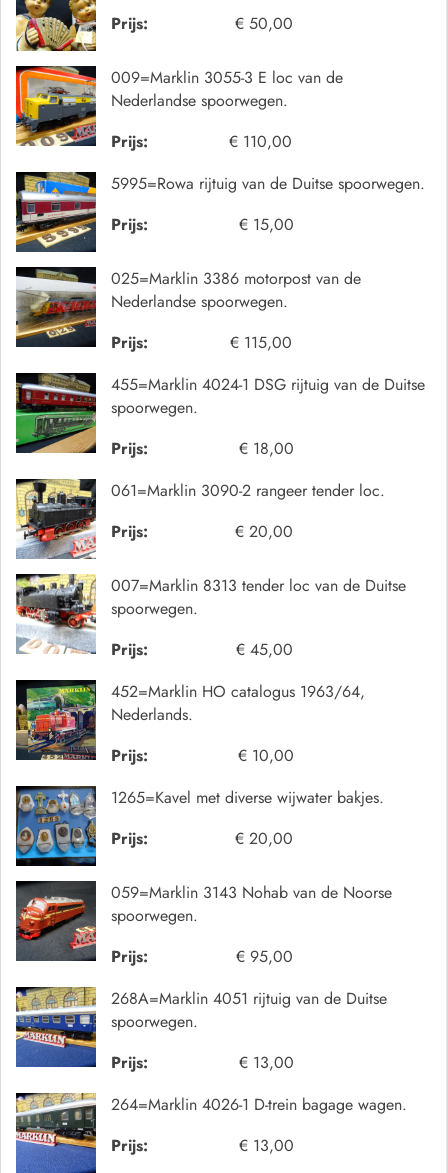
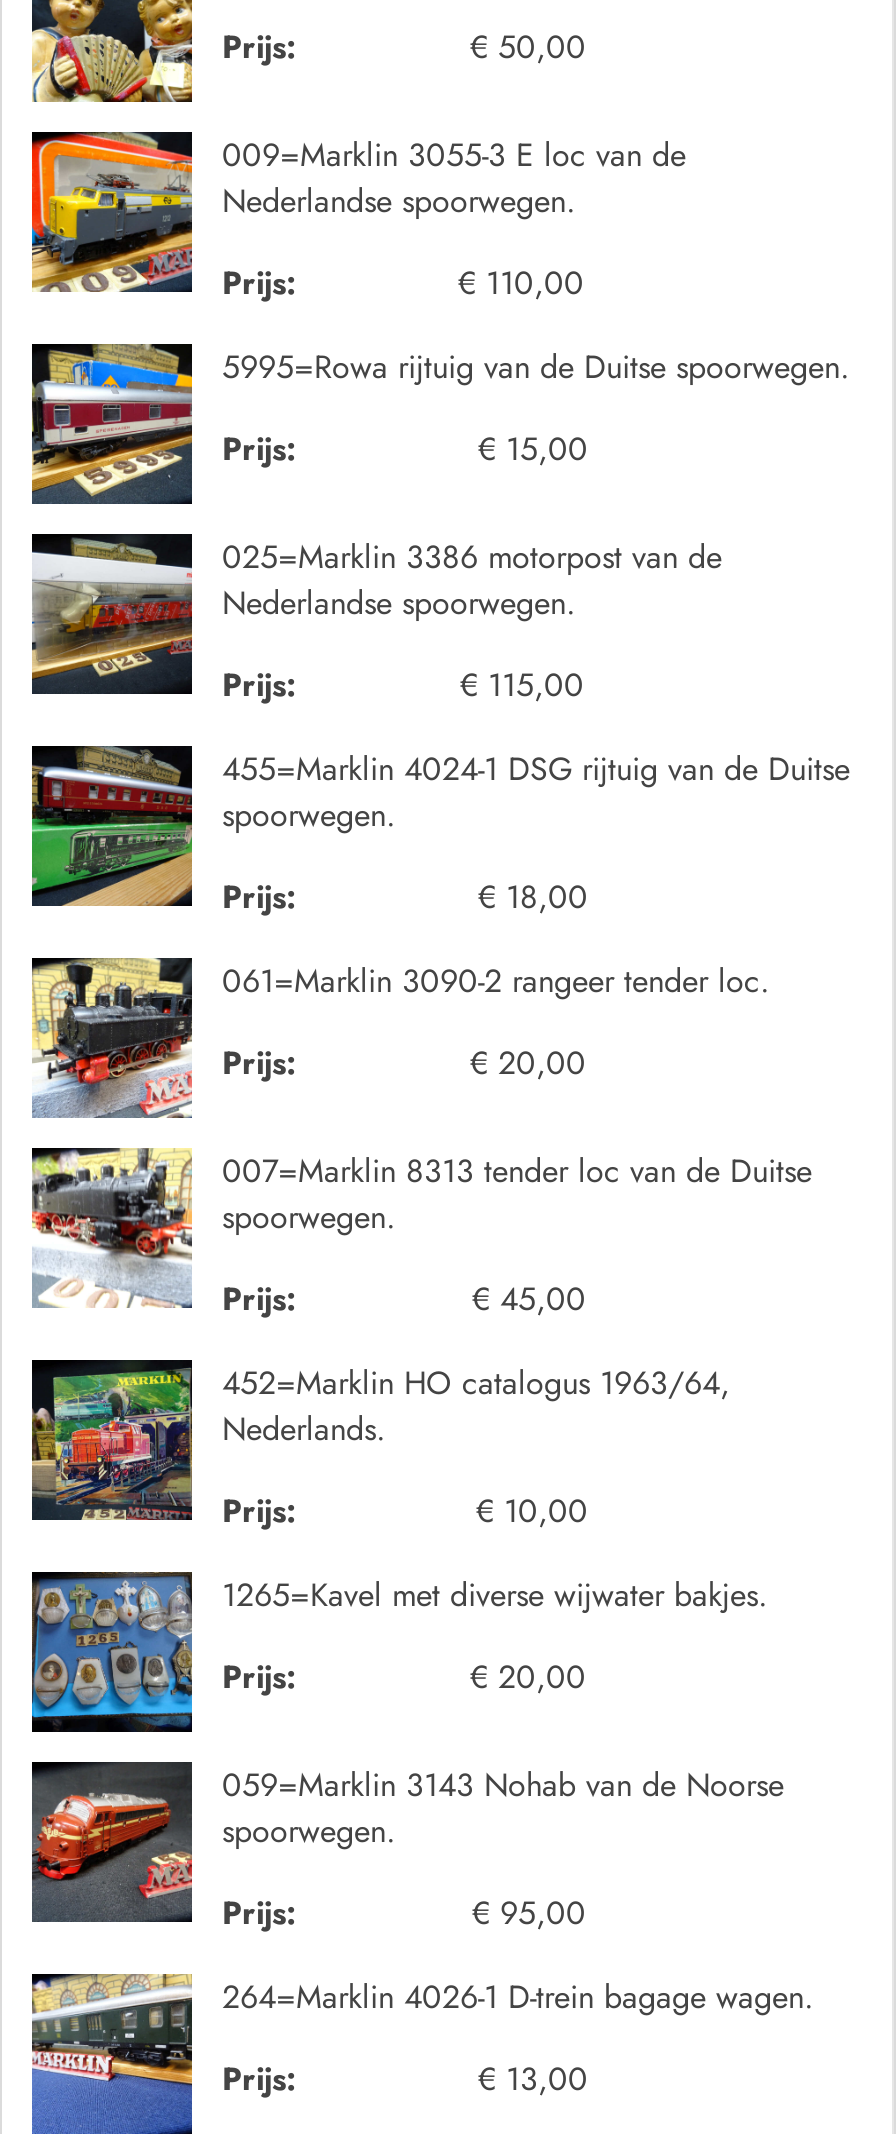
[16,987,387,1074] [image] | 268A=Marklin 4051 rijtuig van de Duitse | spoorwegen. | Prijs: | € 13,00 -> none

